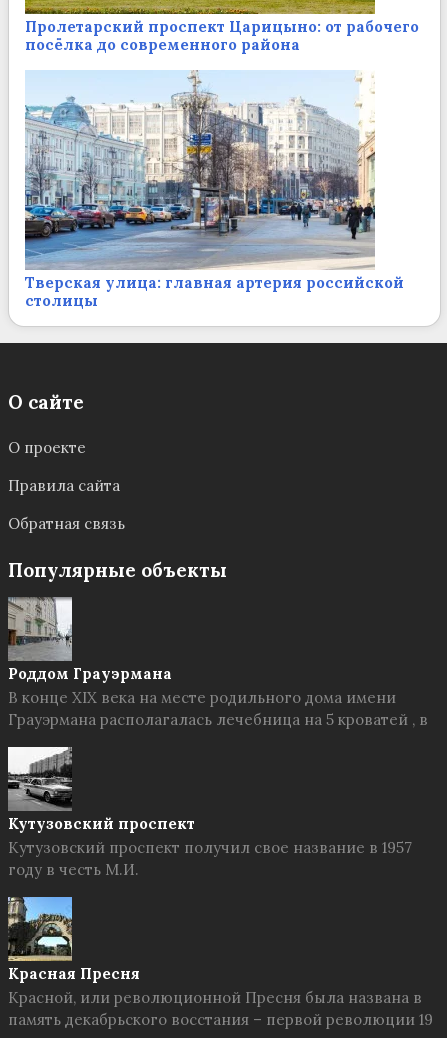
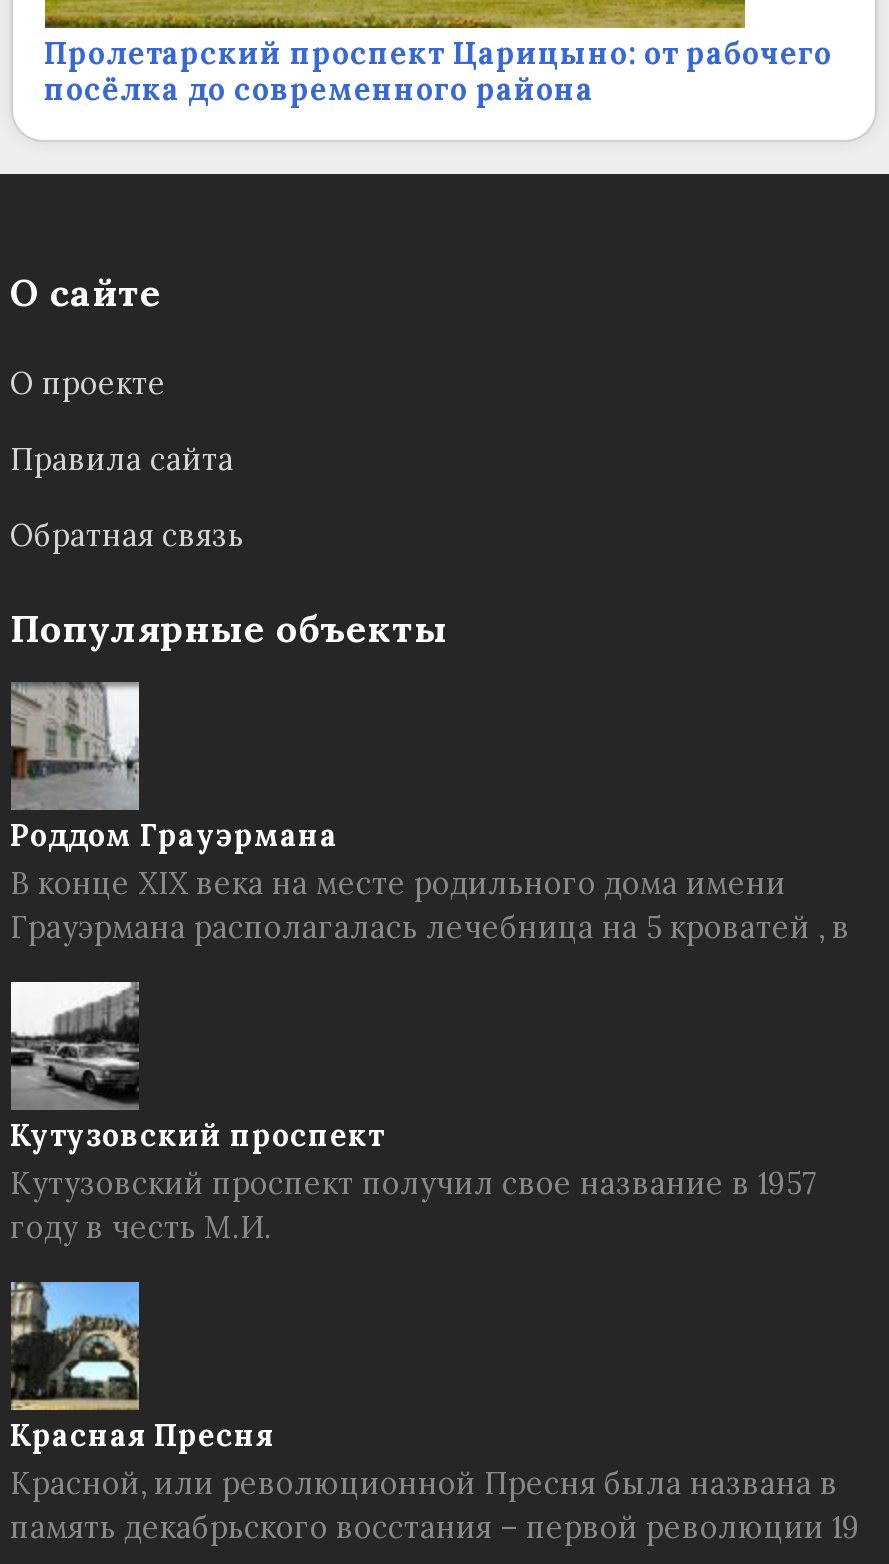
[24,71,403,310] [image] | Тверская улица: главная артерия российской | столицы -> none

